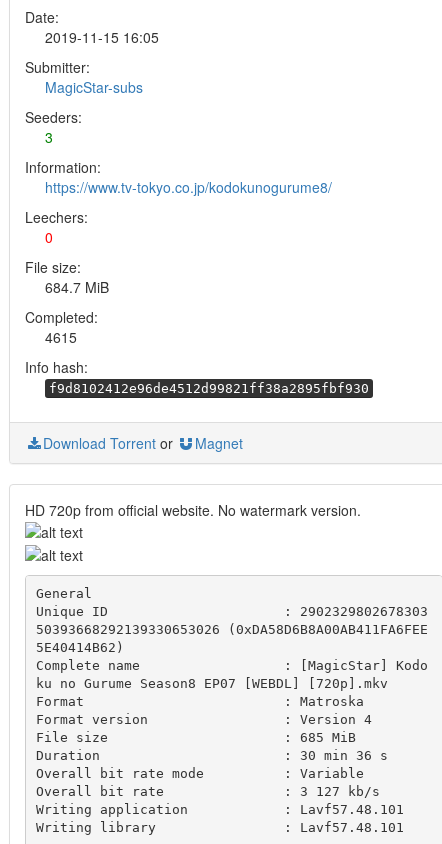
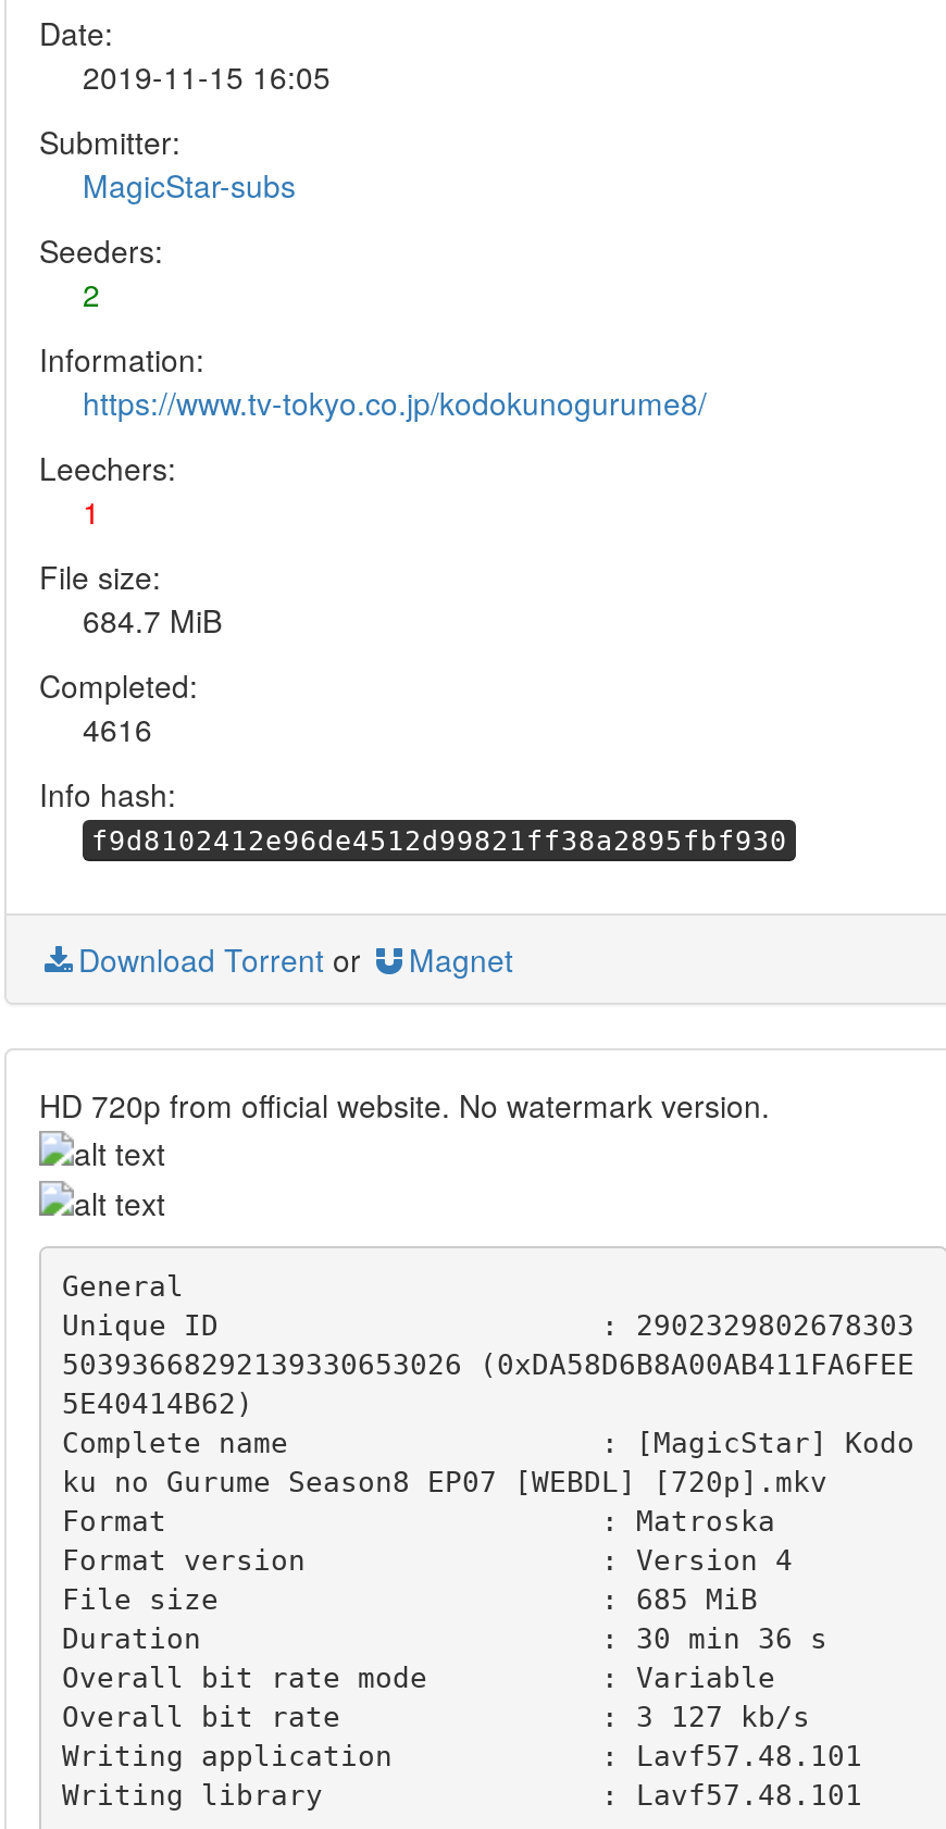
[45,127,53,147] 3 -> [83,272,100,315] 2
[45,227,53,247] 0 -> [83,489,100,533] 1
[45,327,77,347] 4615 -> [83,707,152,750] 4616

